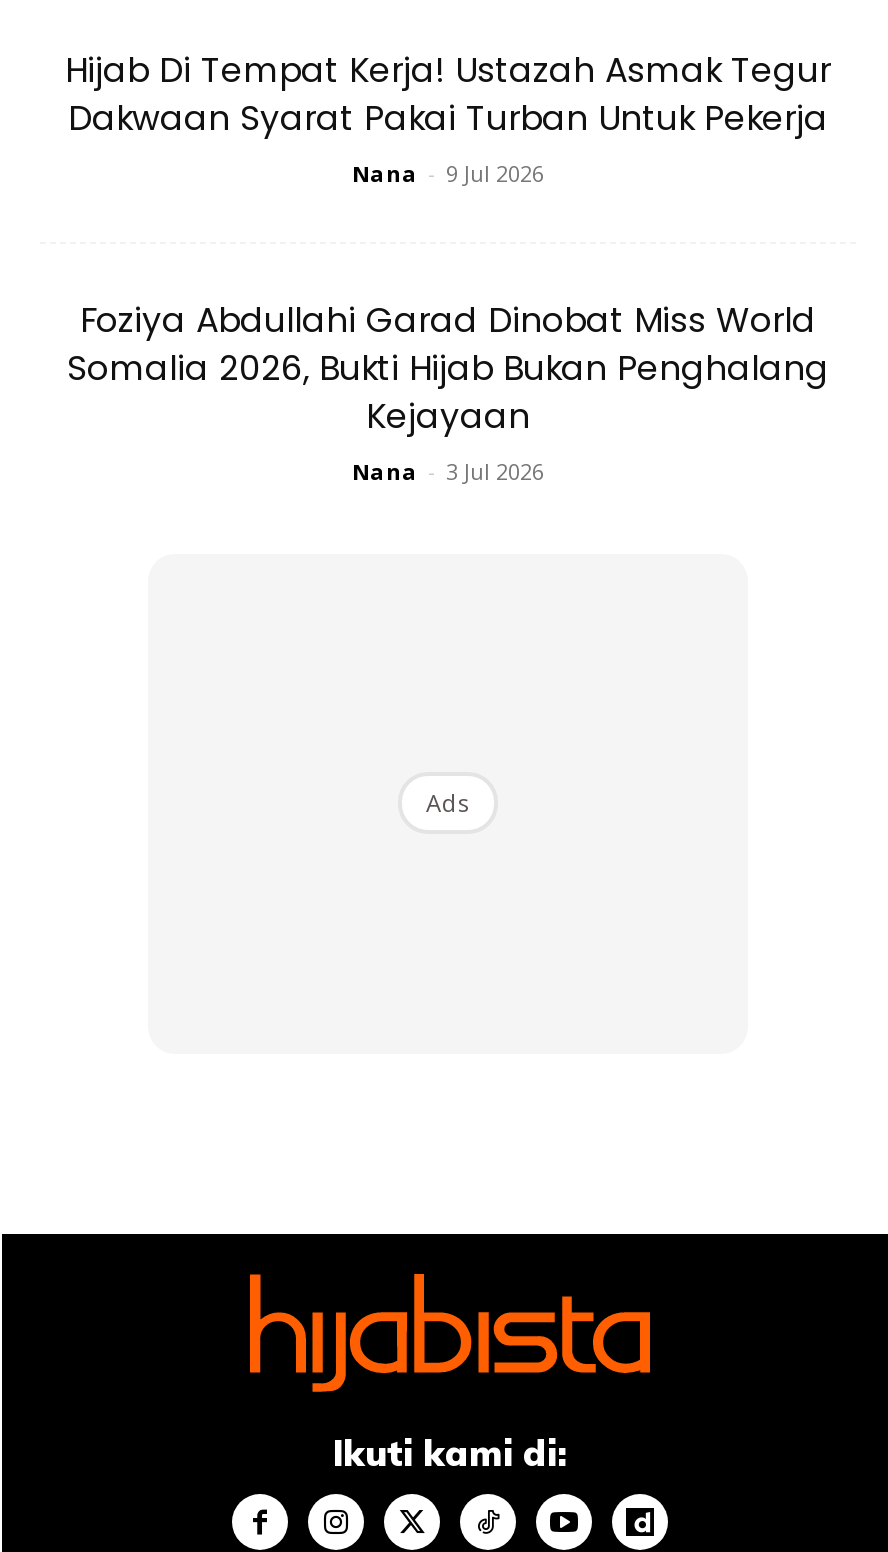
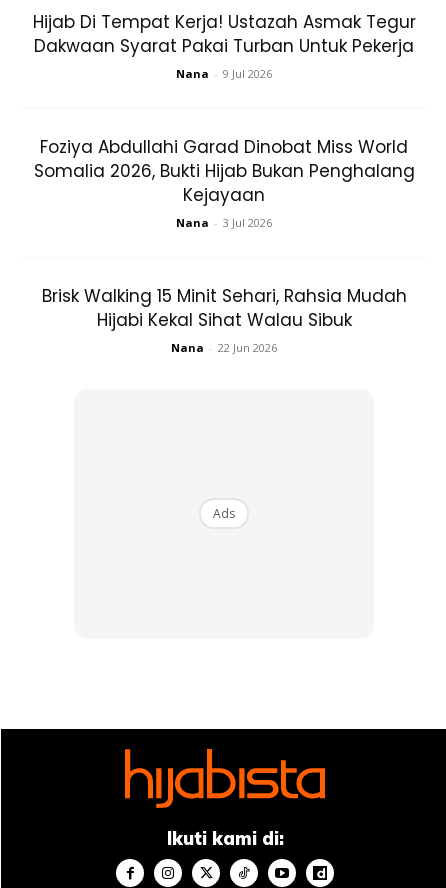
none -> [41,284,406,355] Brisk Walking 15 Minit Sehari, Rahsia Mudah | Hijabi Kekal Sihat Walau Sibuk | Nana - 22 Jun 2026

